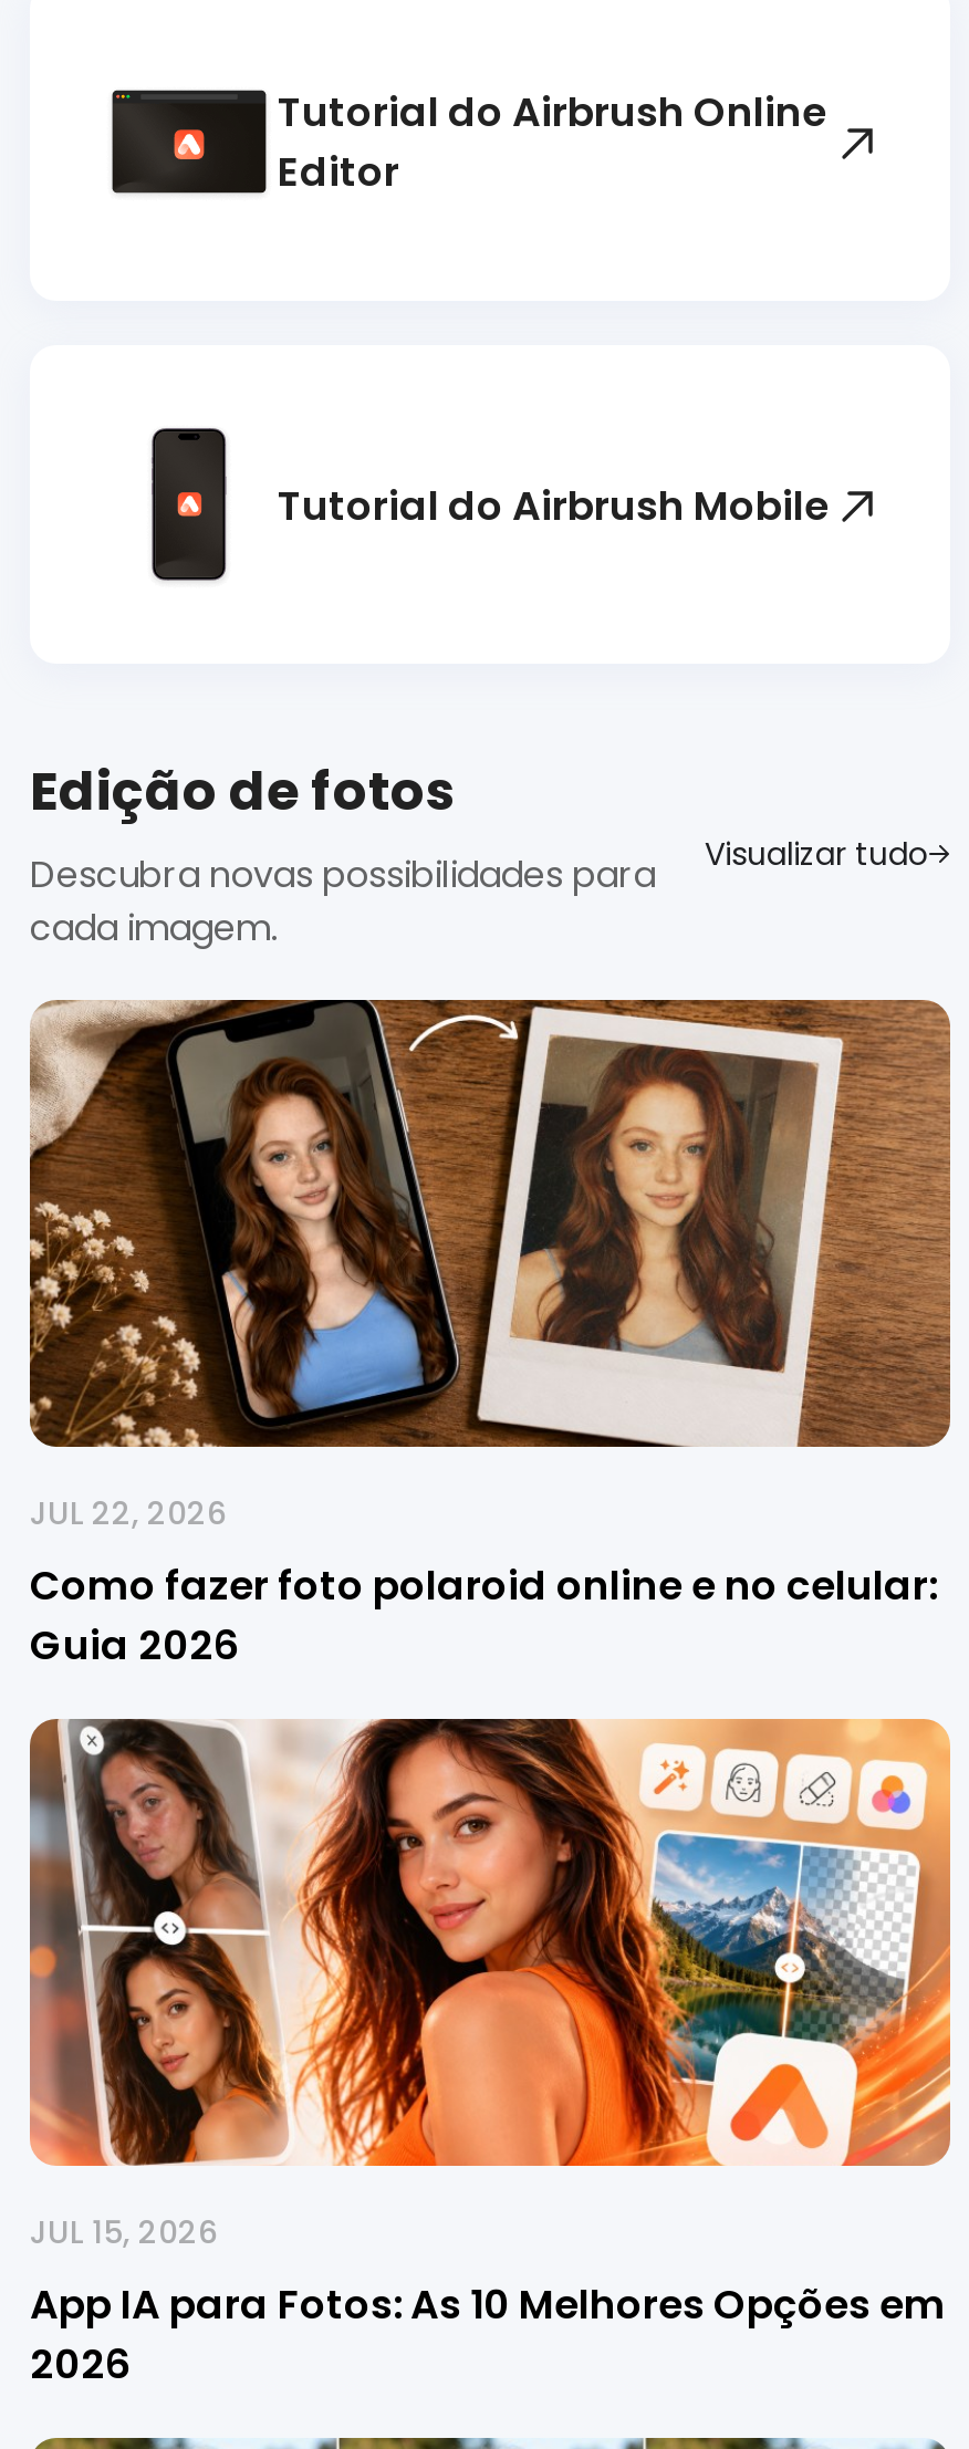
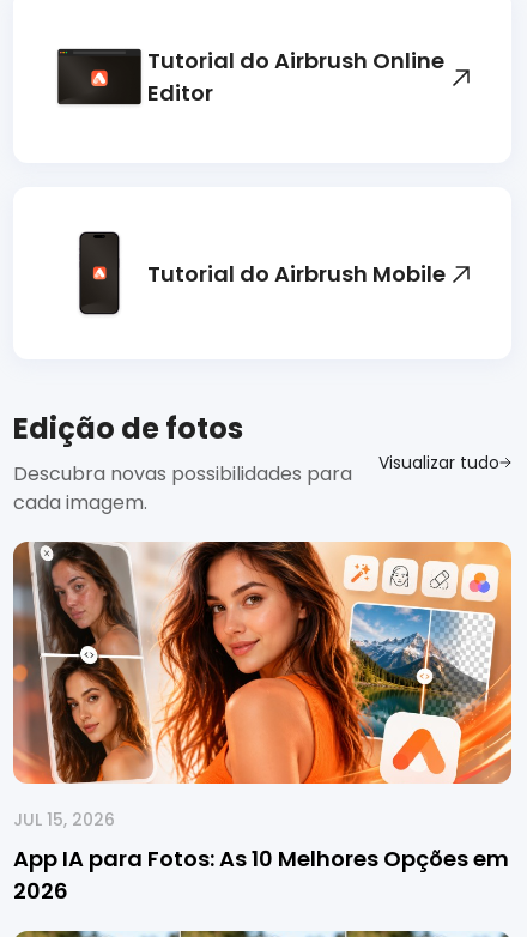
[28,998,952,1672] [image] | JUL 22, 2026 | Como fazer foto polaroid online e no celular: | Guia 2026 -> none

